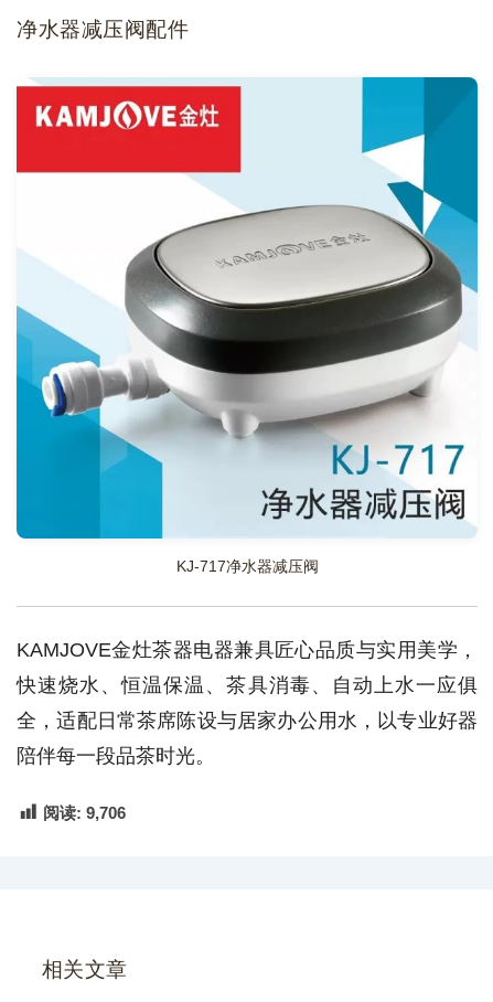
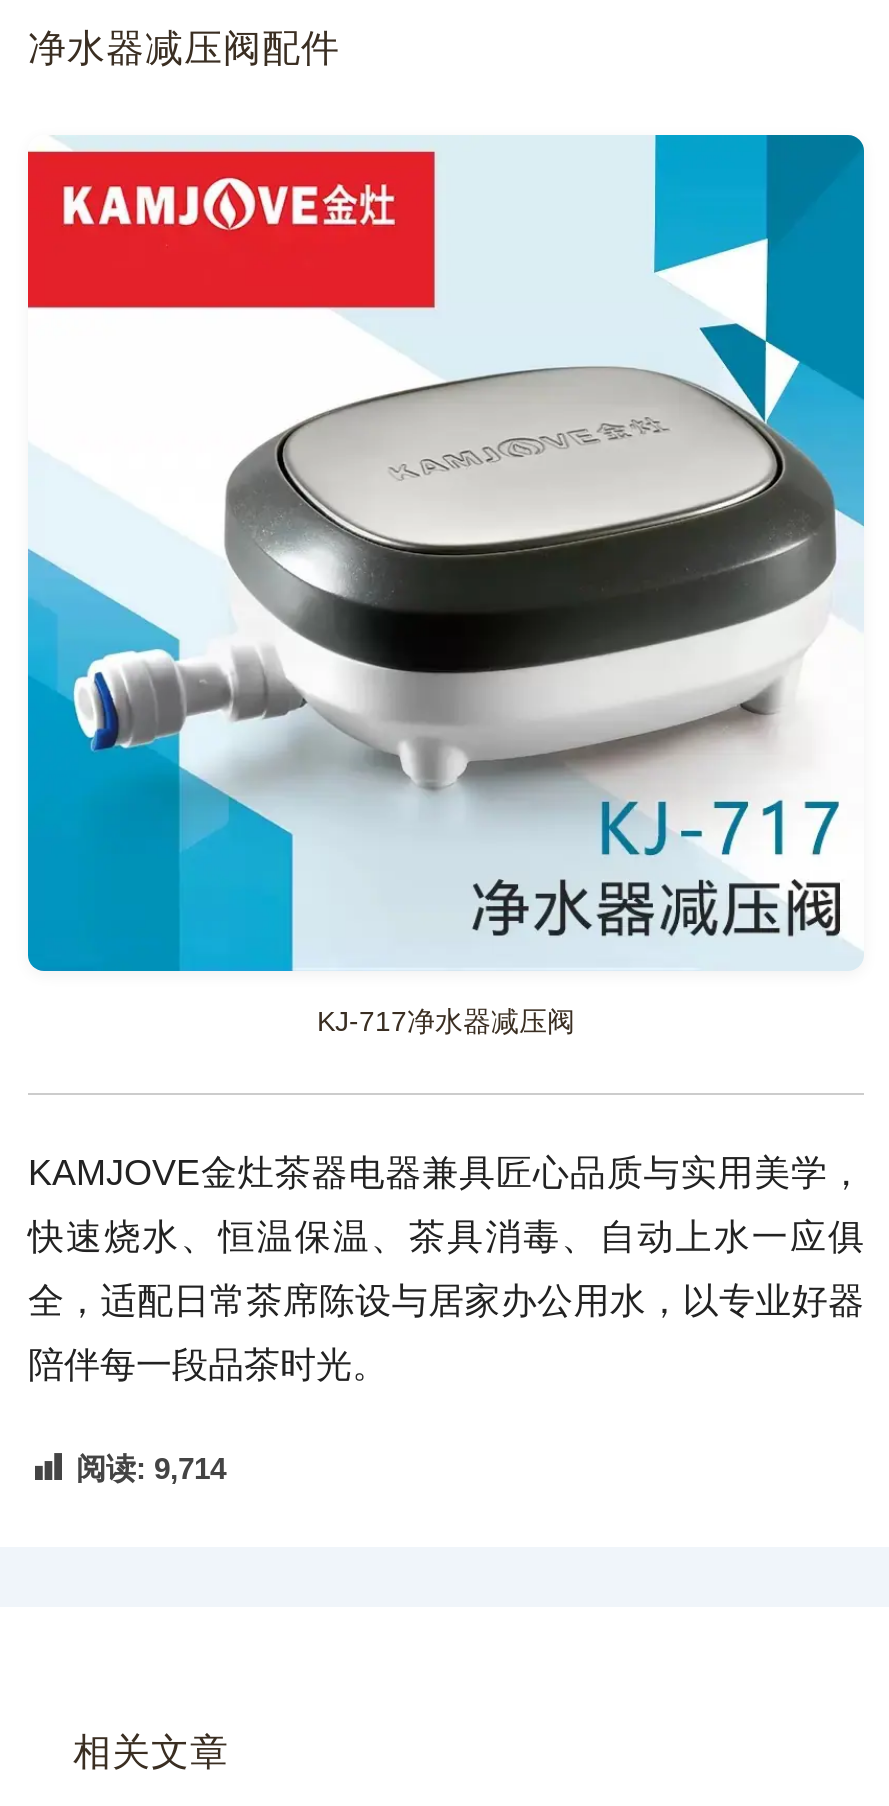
[43,804,126,822] 阅读: 9,706 -> [76,1451,226,1485] 阅读: 9,714

